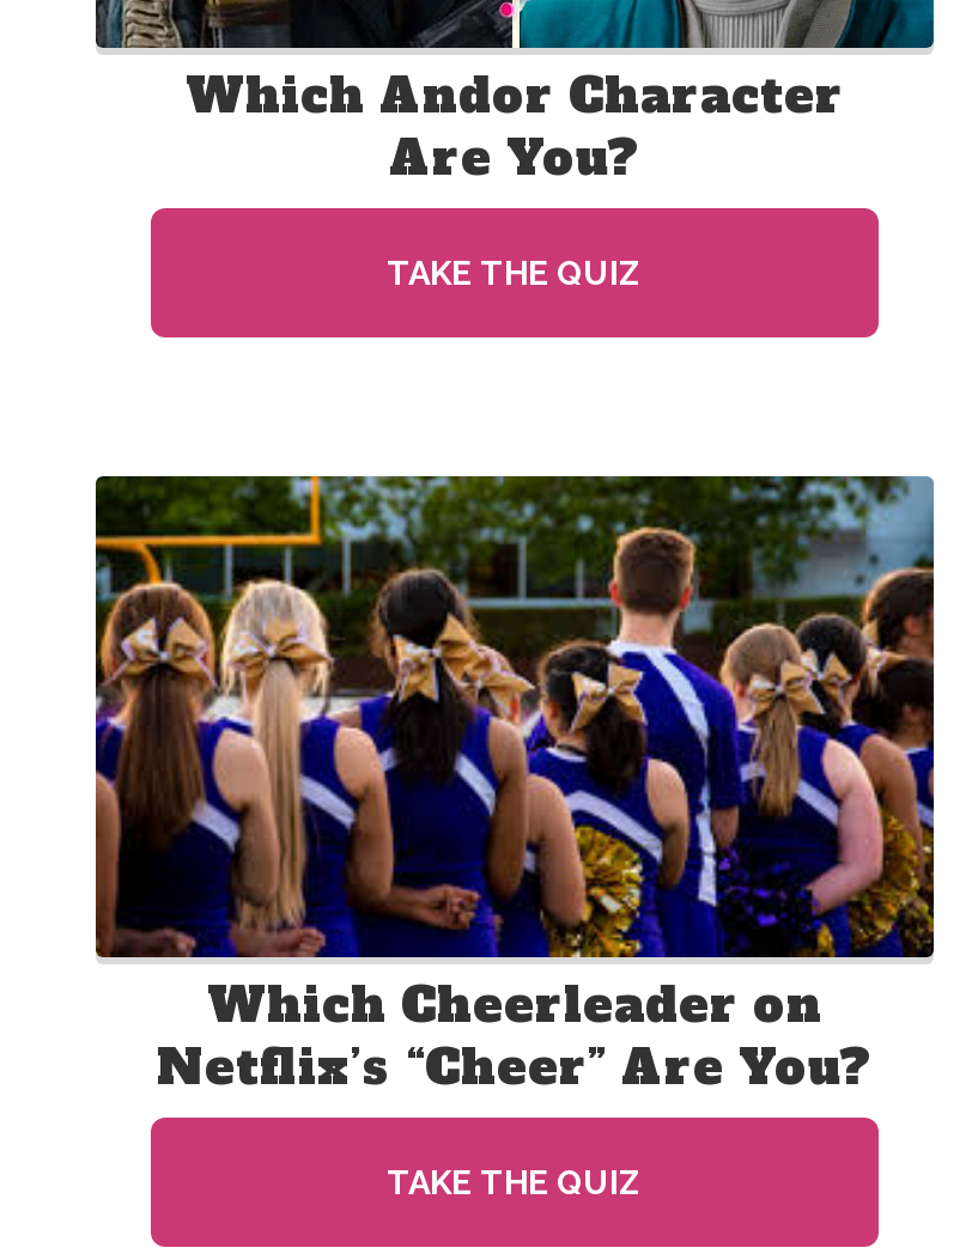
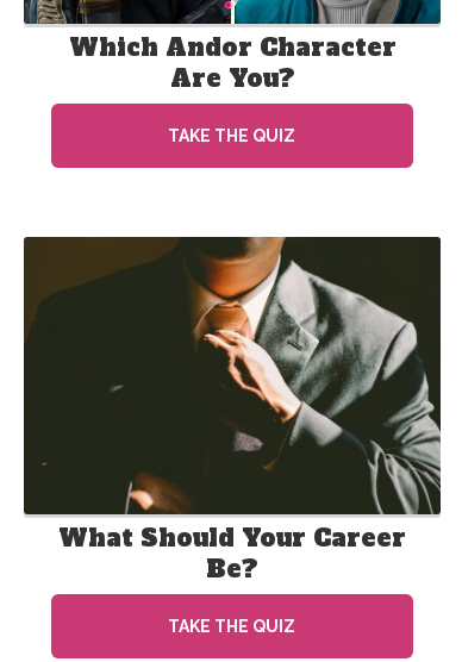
[93,474,936,1100] [image] | Which Cheerleader on | Netflix’s “Cheer” Are You? -> [24,236,442,586] [image] | What Should Your Career | Be?

